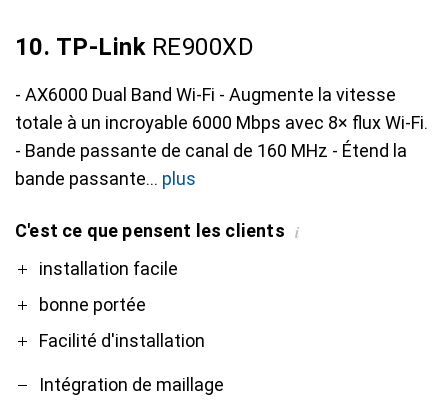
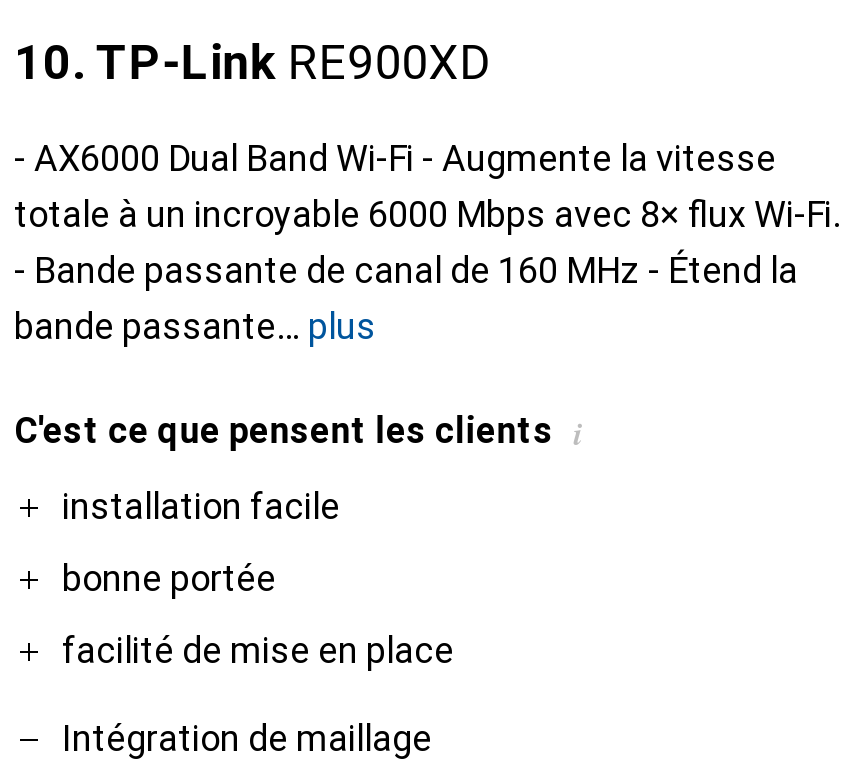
[39,330,205,351] Facilité d'installation -> [62,629,454,671] facilité de mise en place

